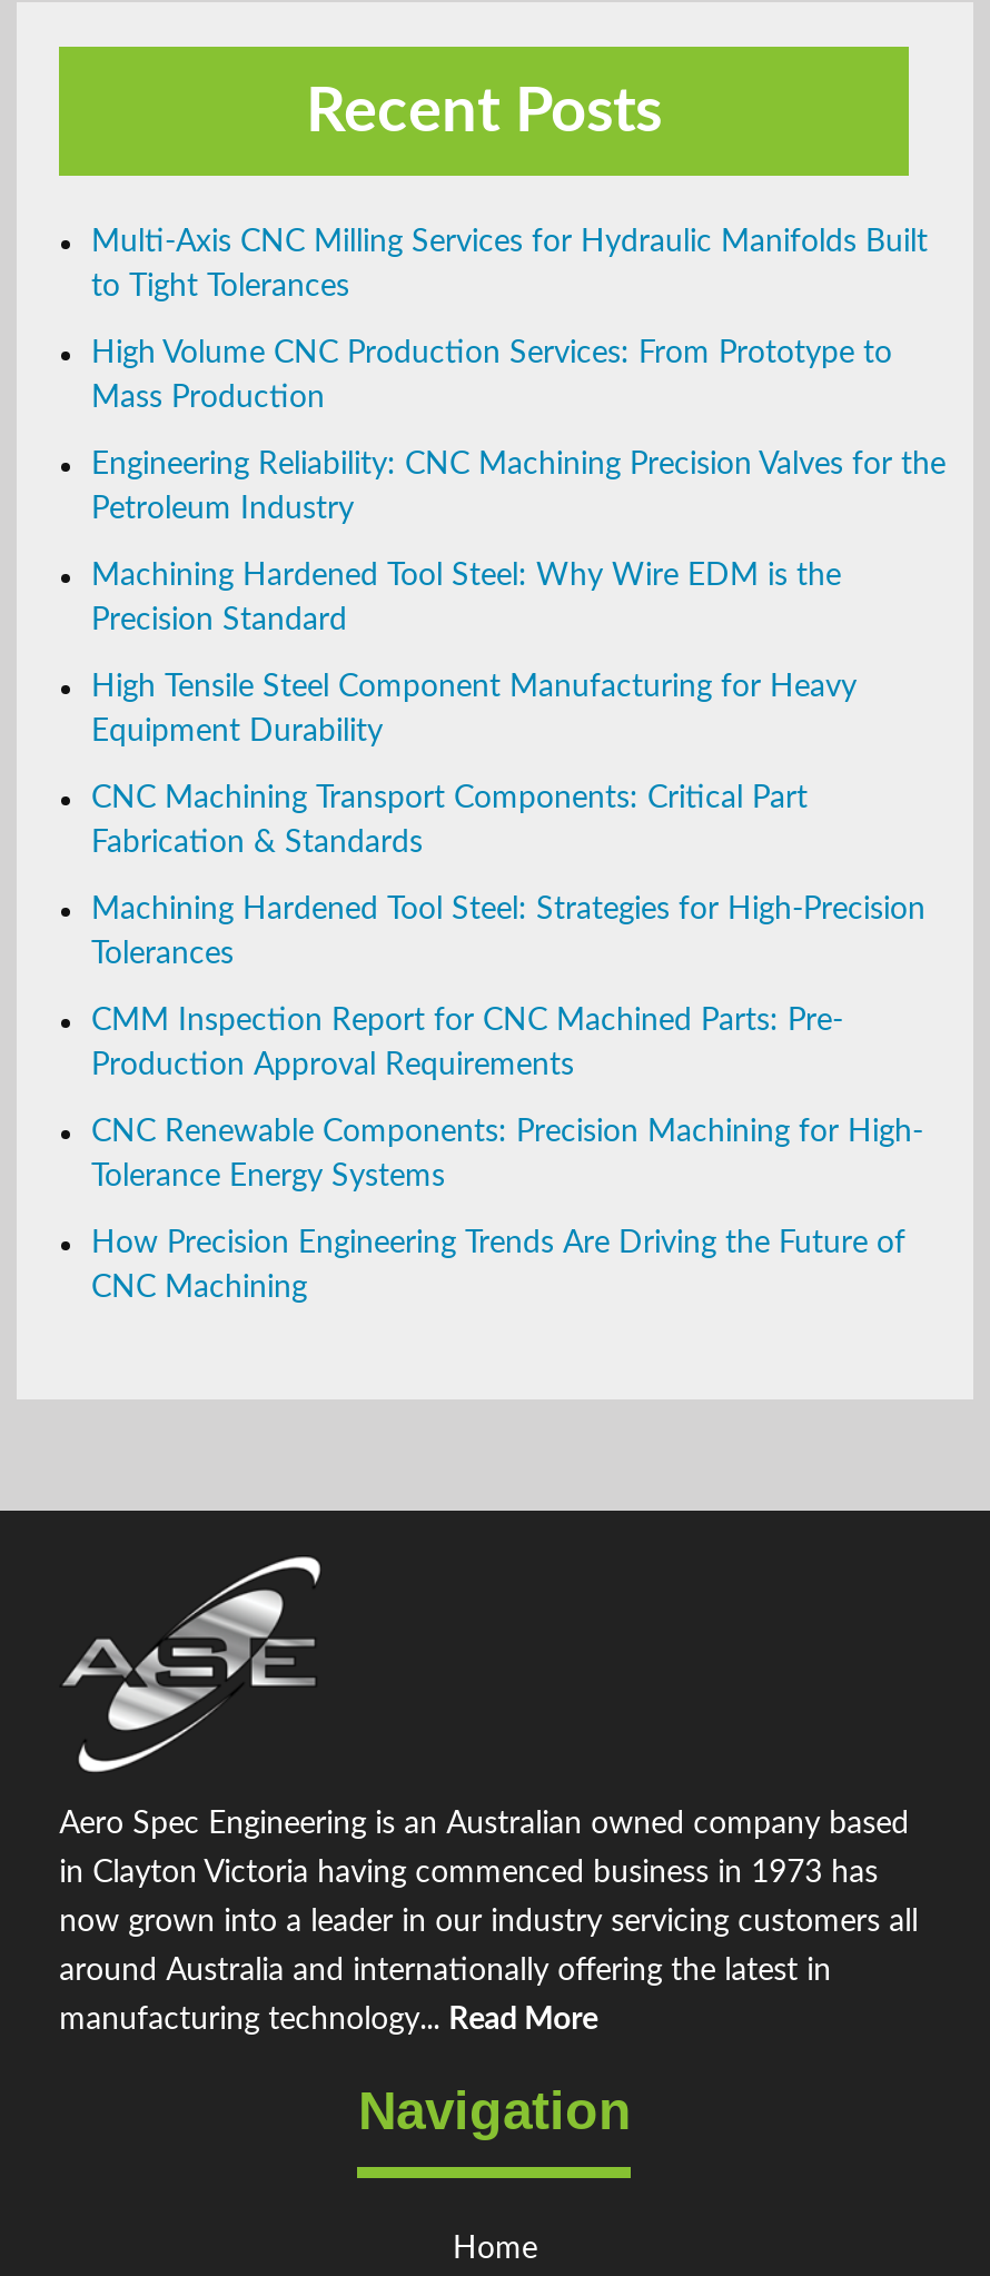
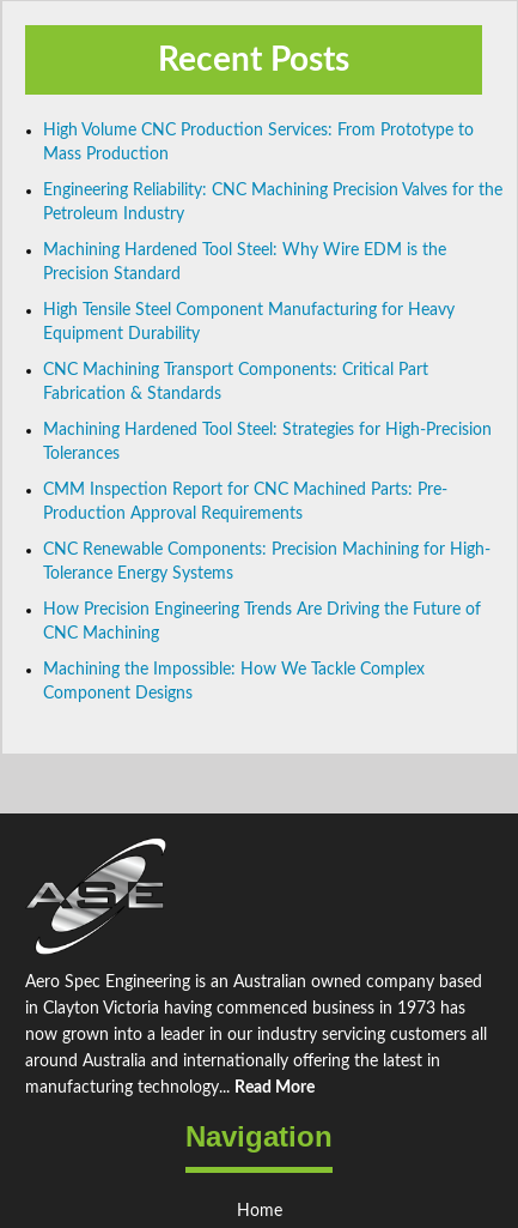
[91,227,928,303] Multi-Axis CNC Milling Services for Hydraulic Manifolds Built | to Tight Tolerances -> none
moved [91,338,946,1304] -> [42,122,502,642]: High Volume CNC Production Services: From Prototype to | Mass Production | Engineering Reliability: CNC Machining Precision Valves for the | ... | How Precision Engineering Trends Are Driving the Future of | CNC Machining
none -> [42,661,424,702] Machining the Impossible: How We Tackle Complex | Component Designs

